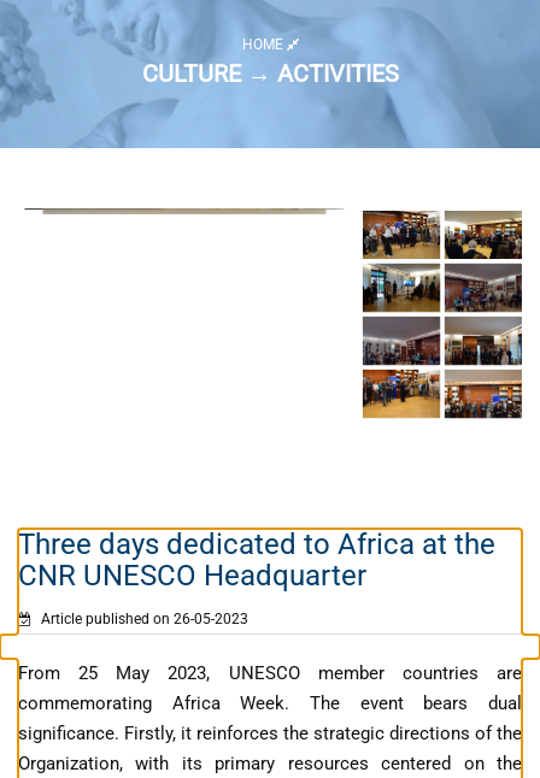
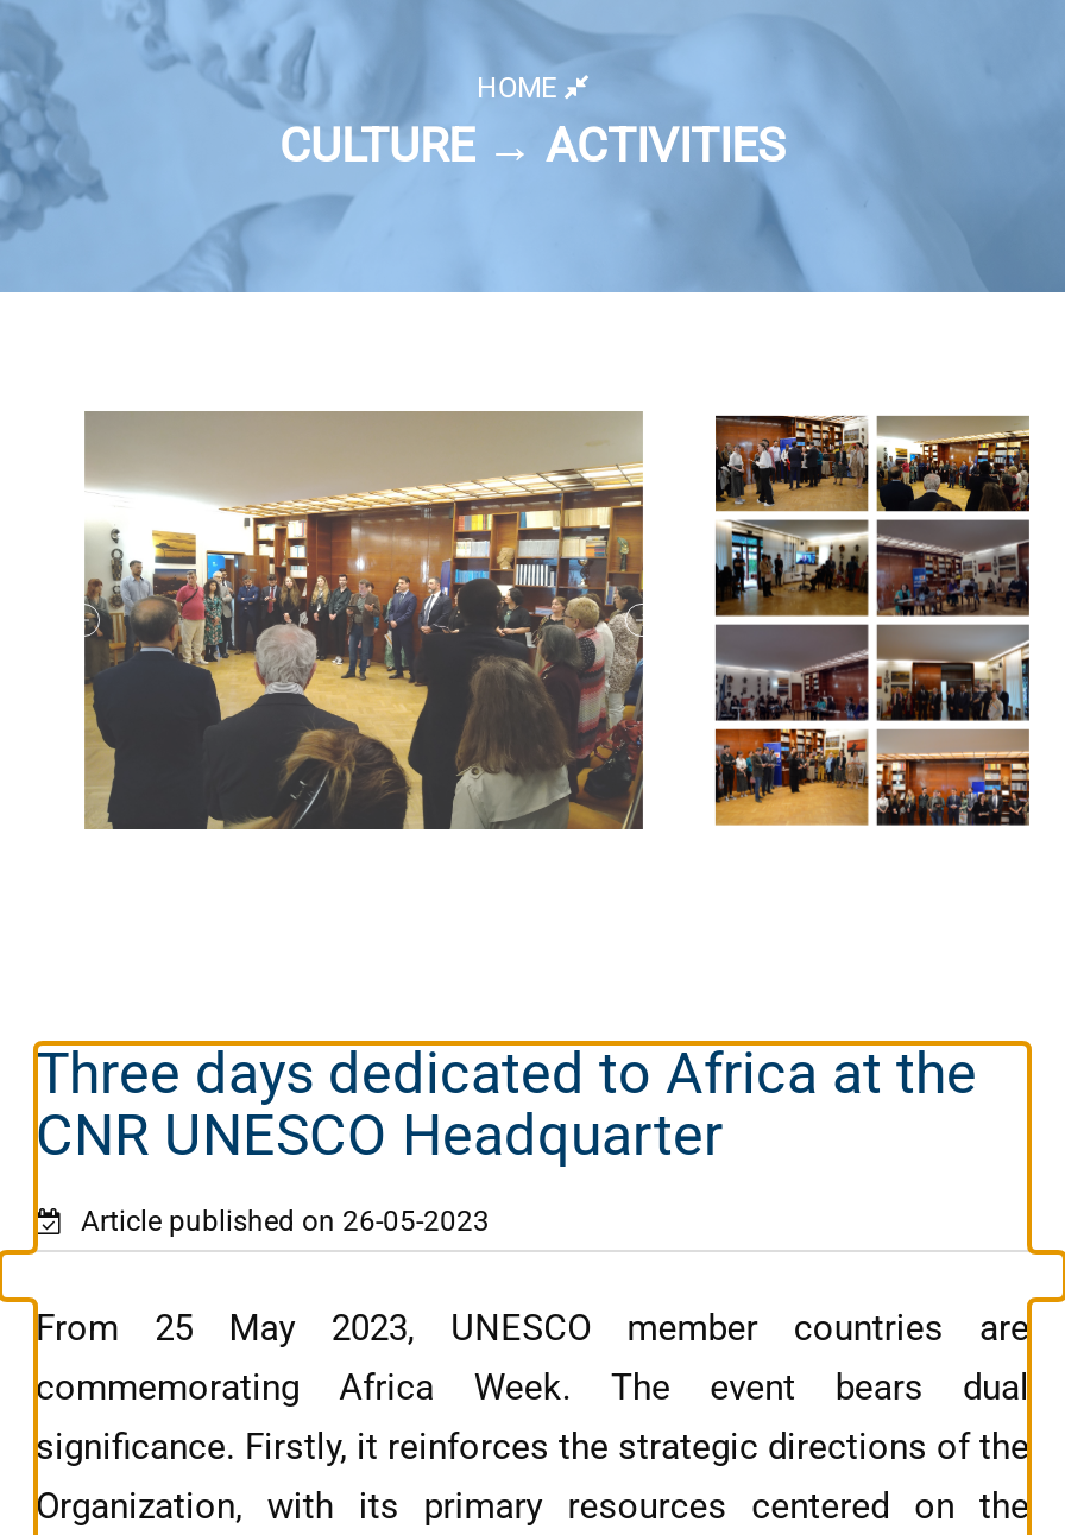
none -> [52,411,647,832] [image]

